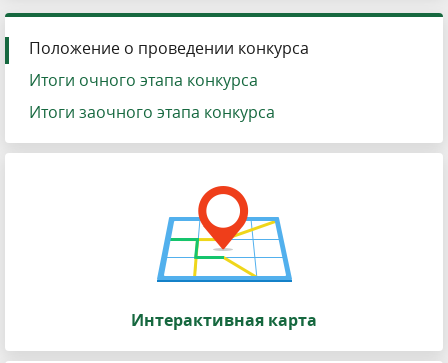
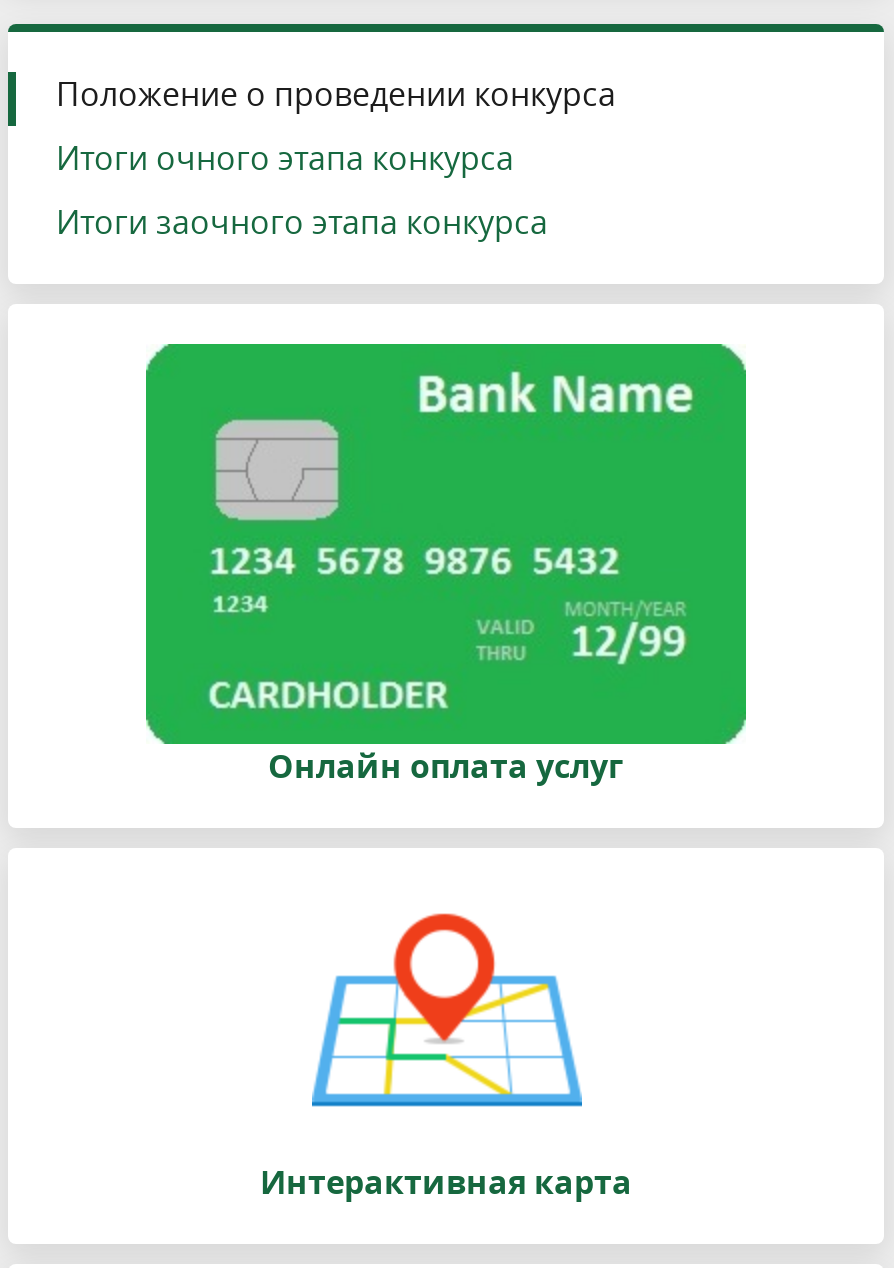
none -> [144,342,748,788] [image] | Онлайн оплата услуг

